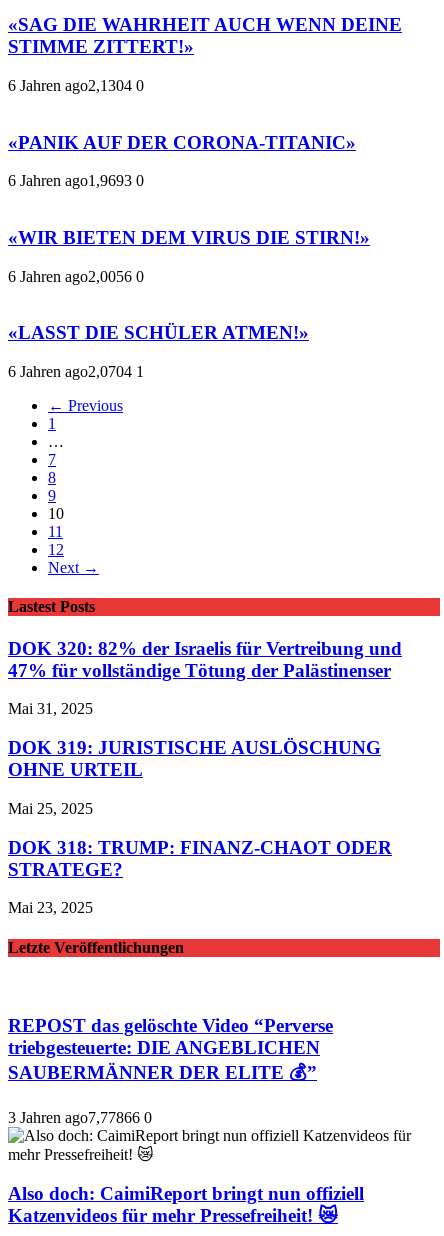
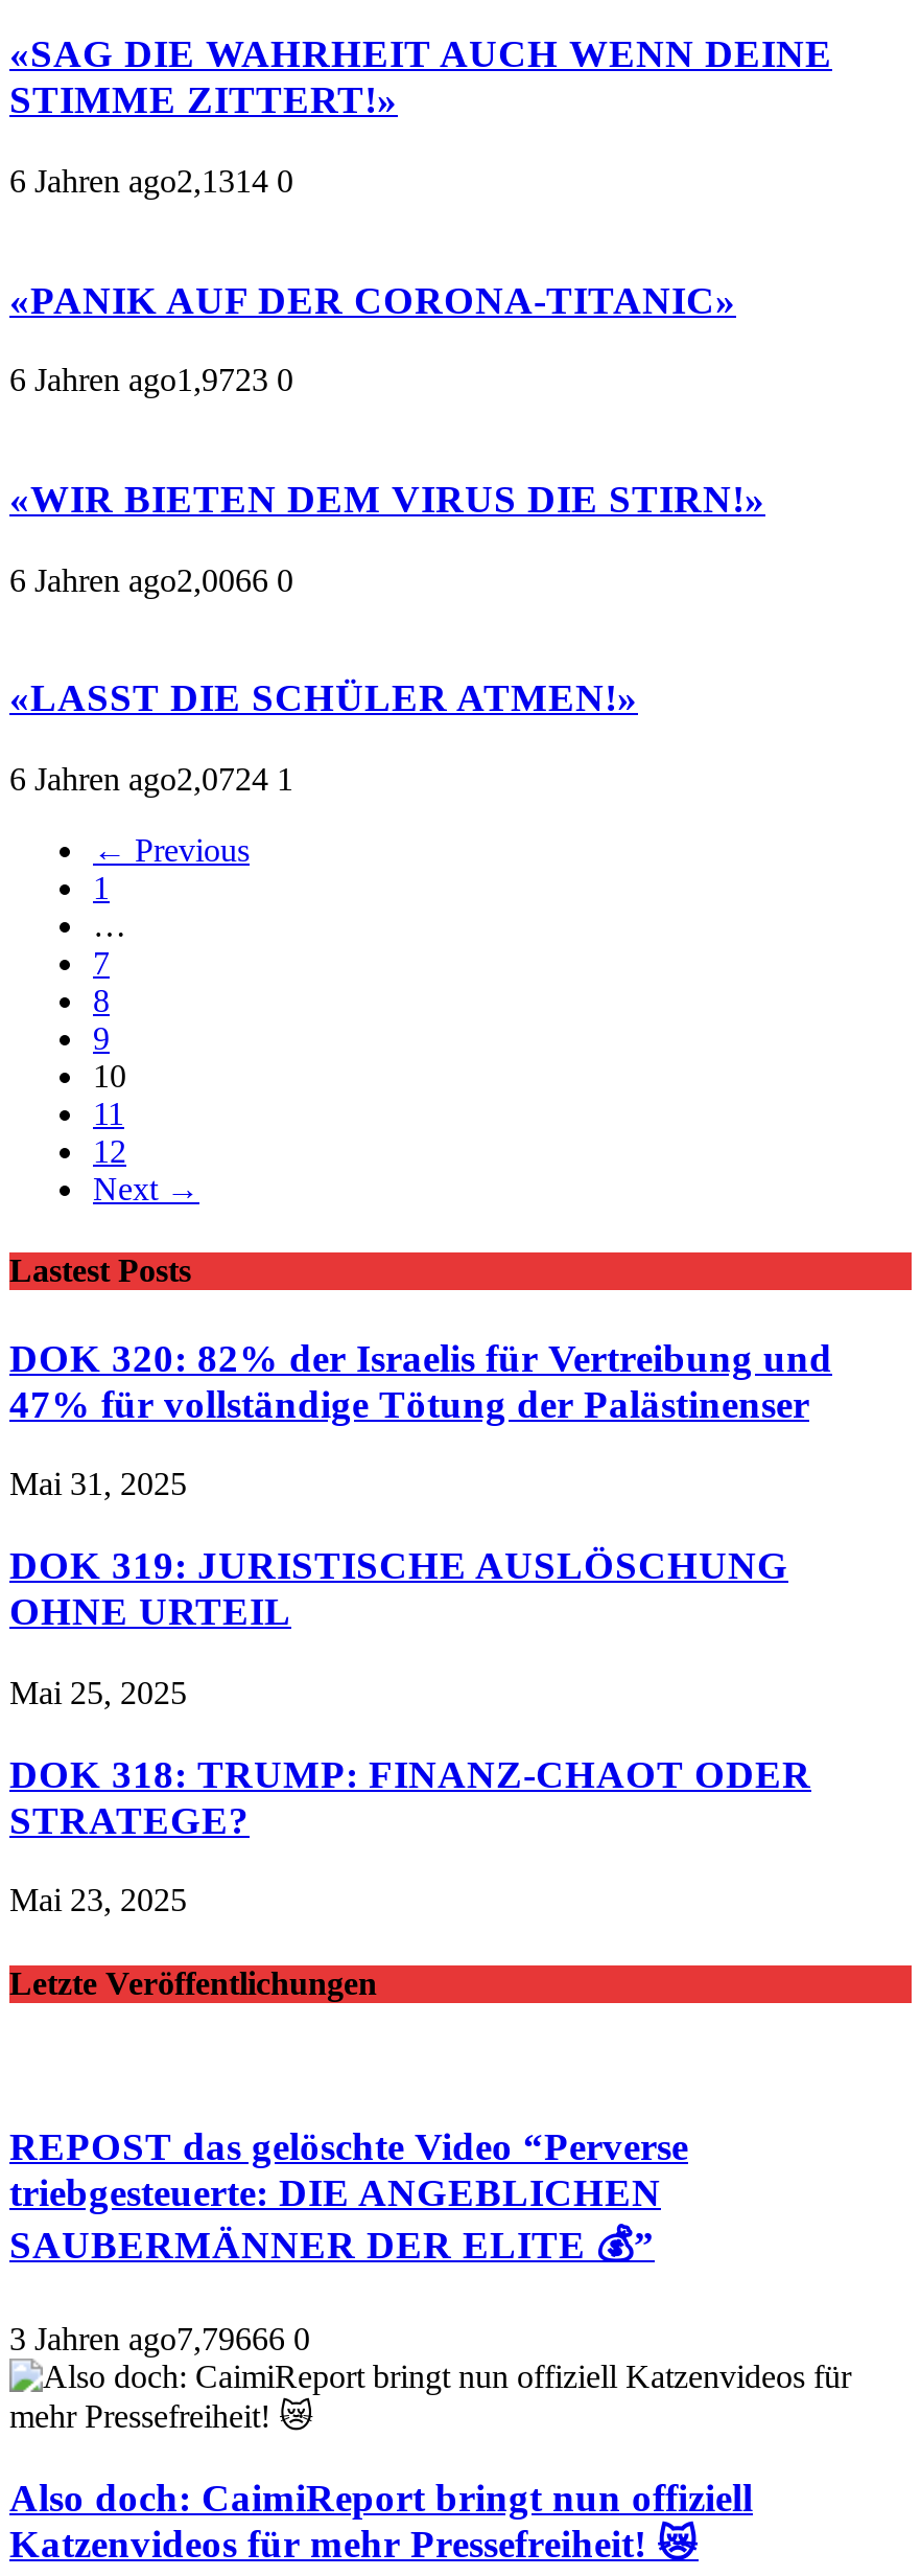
[8,77,144,94] 6 Jahren ago2,130 4 0 -> [9,163,293,198] 6 Jahren ago2,131 4 0
[8,172,144,189] 6 Jahren ago1,9693 0 -> [9,362,293,398] 6 Jahren ago1,9723 0
[8,268,144,285] 6 Jahren ago2,0056 0 -> [9,562,293,597] 6 Jahren ago2,0066 0
[8,363,144,380] 6 Jahren ago2,0704 1 -> [9,761,293,797] 6 Jahren ago2,0724 1
[8,1109,152,1126] 3 Jahren ago7,77866 0 -> [9,2321,310,2357] 3 Jahren ago7,79666 0

